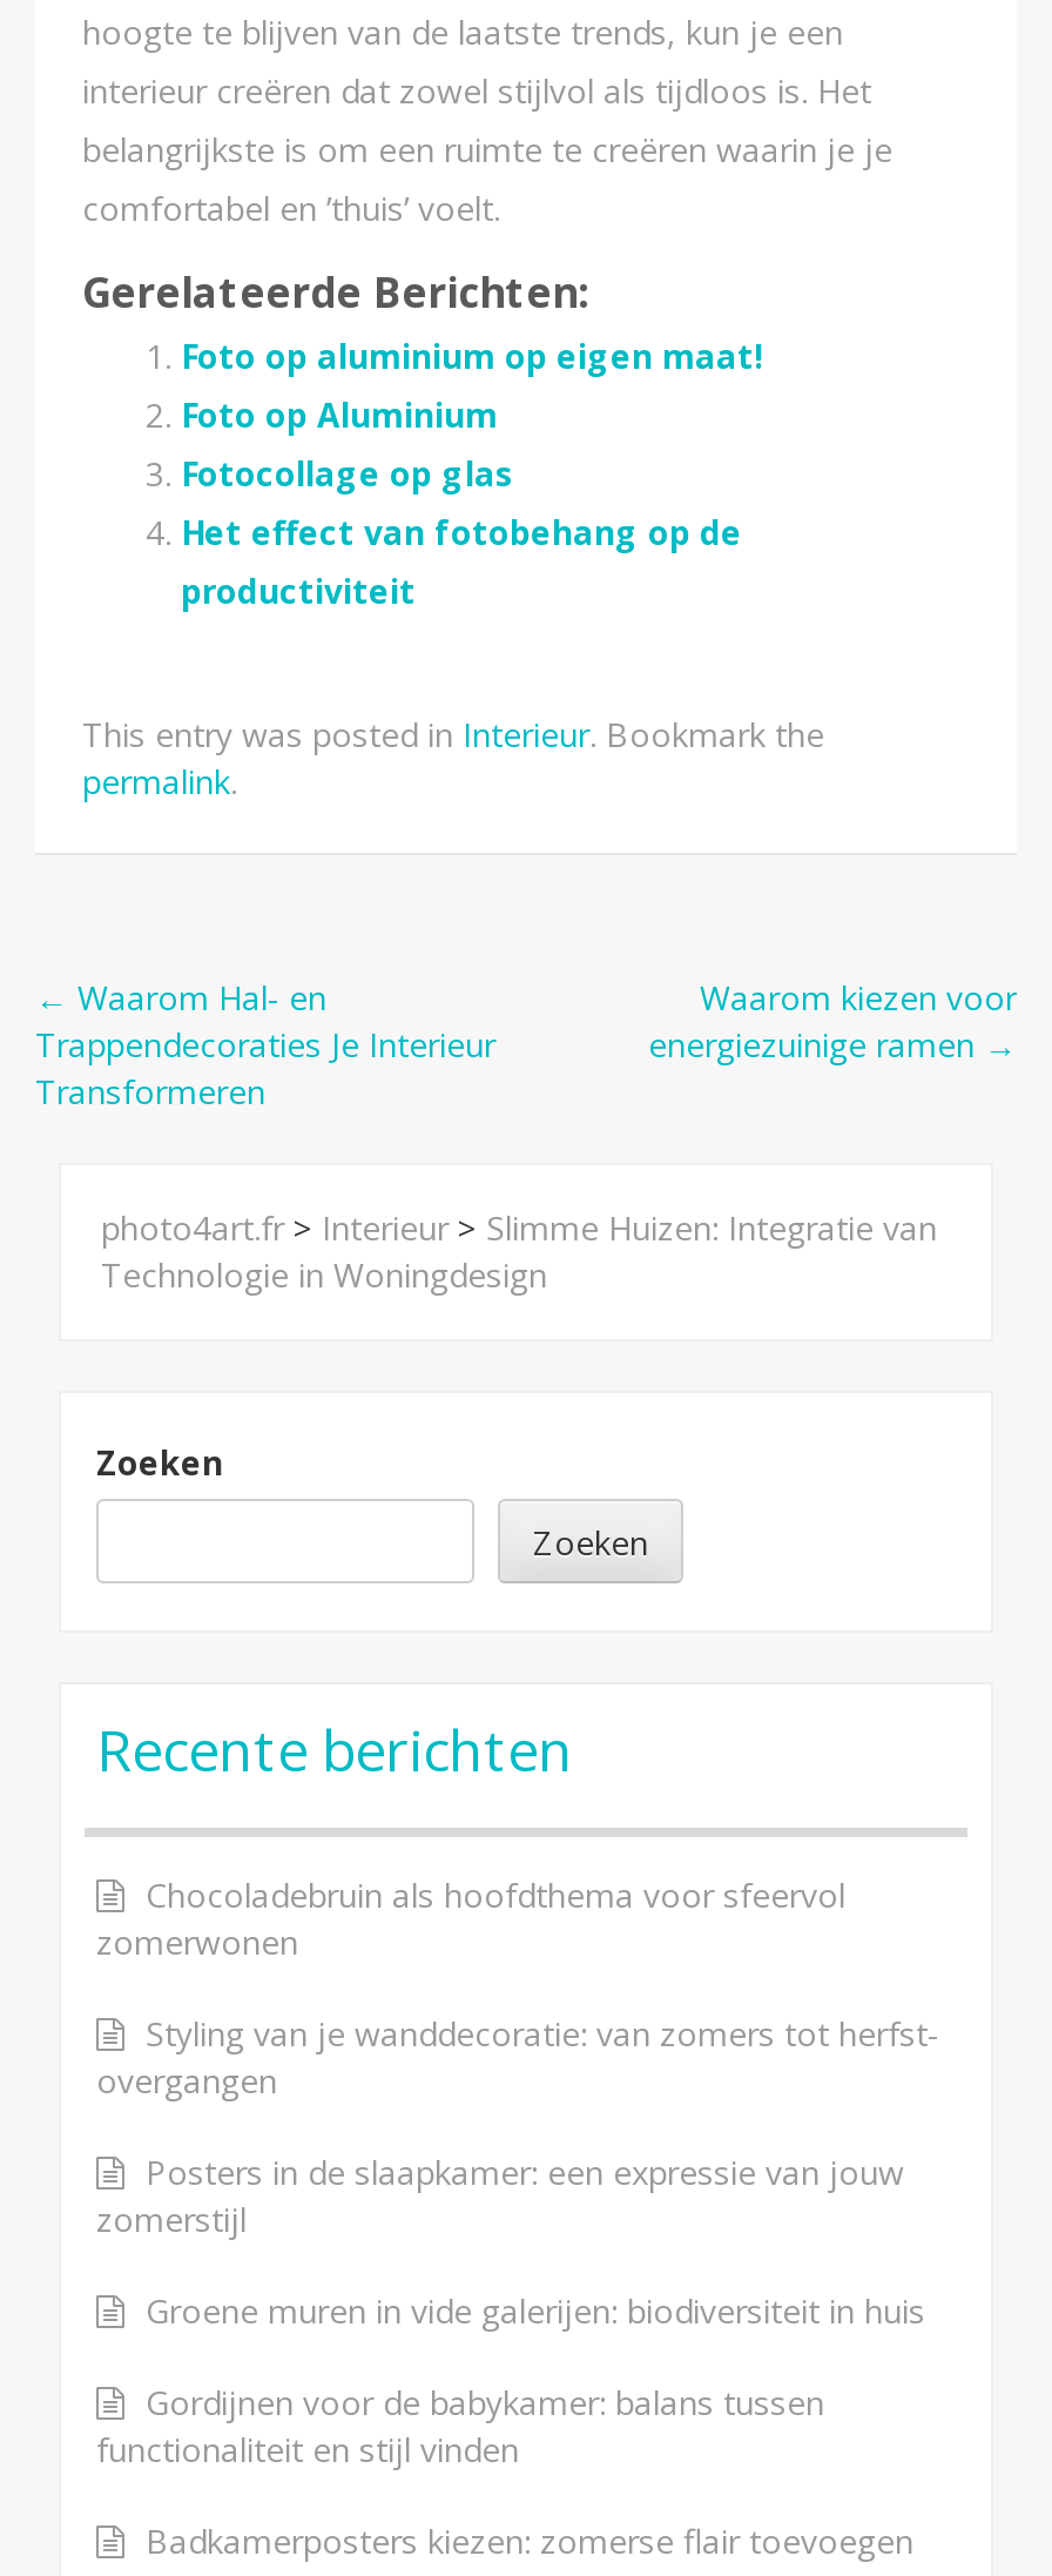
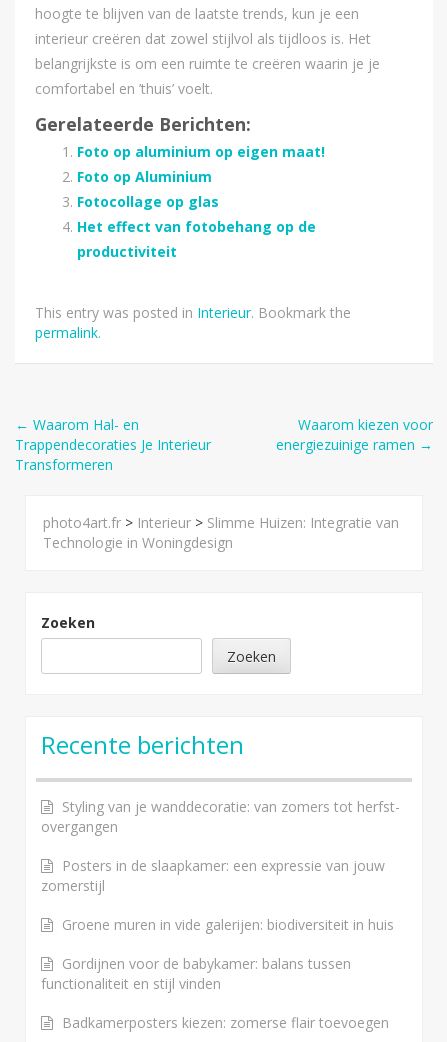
[96,1872,845,1964] Chocoladebruin als hoofdthema voor sfeervol | zomerwonen -> none

